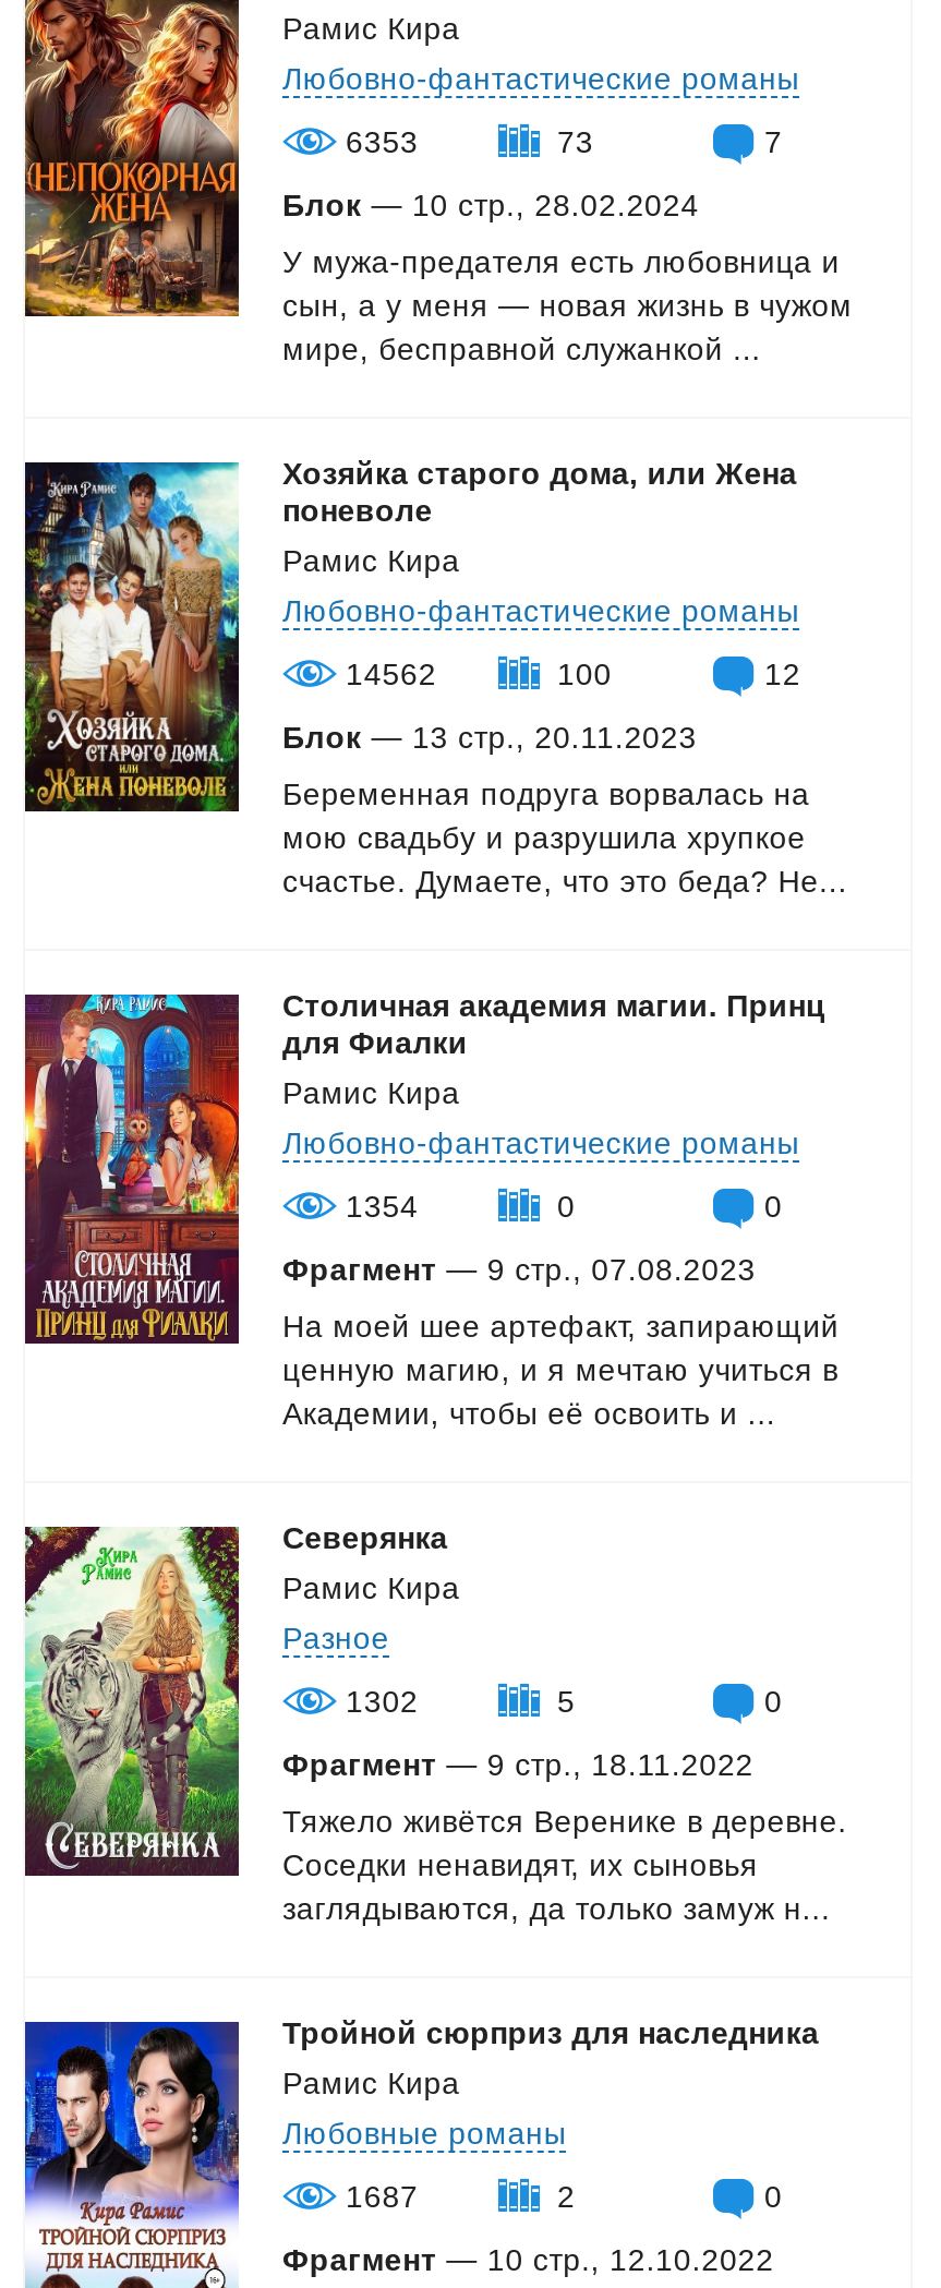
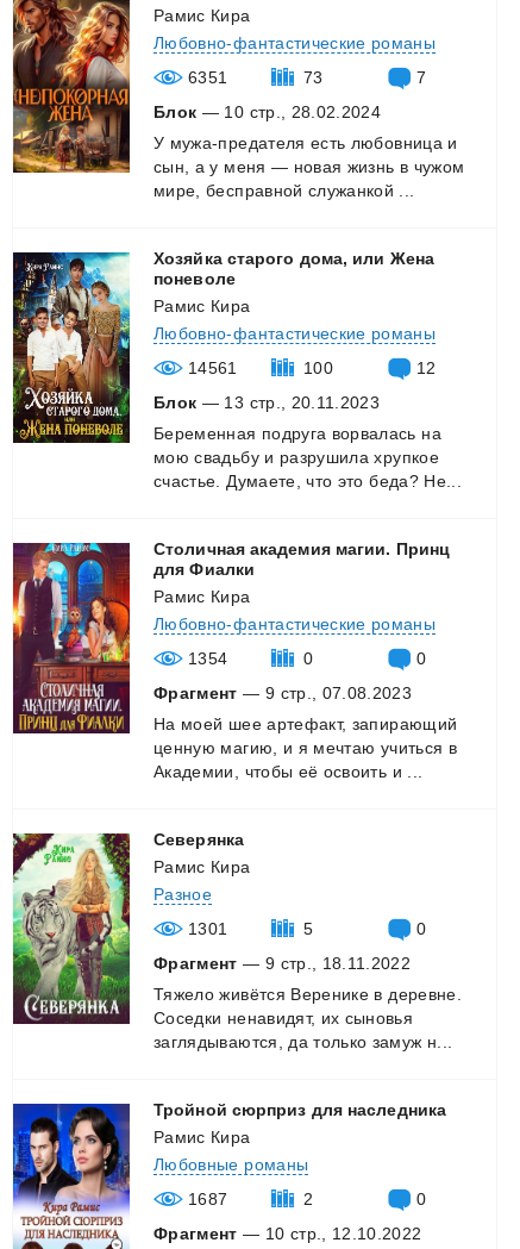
[346,124,418,159] 6353 -> [188,68,228,87] 6351
[346,657,437,691] 14562 -> [188,358,238,377] 14561
[346,1684,418,1719] 1302 -> [188,919,228,938] 1301

